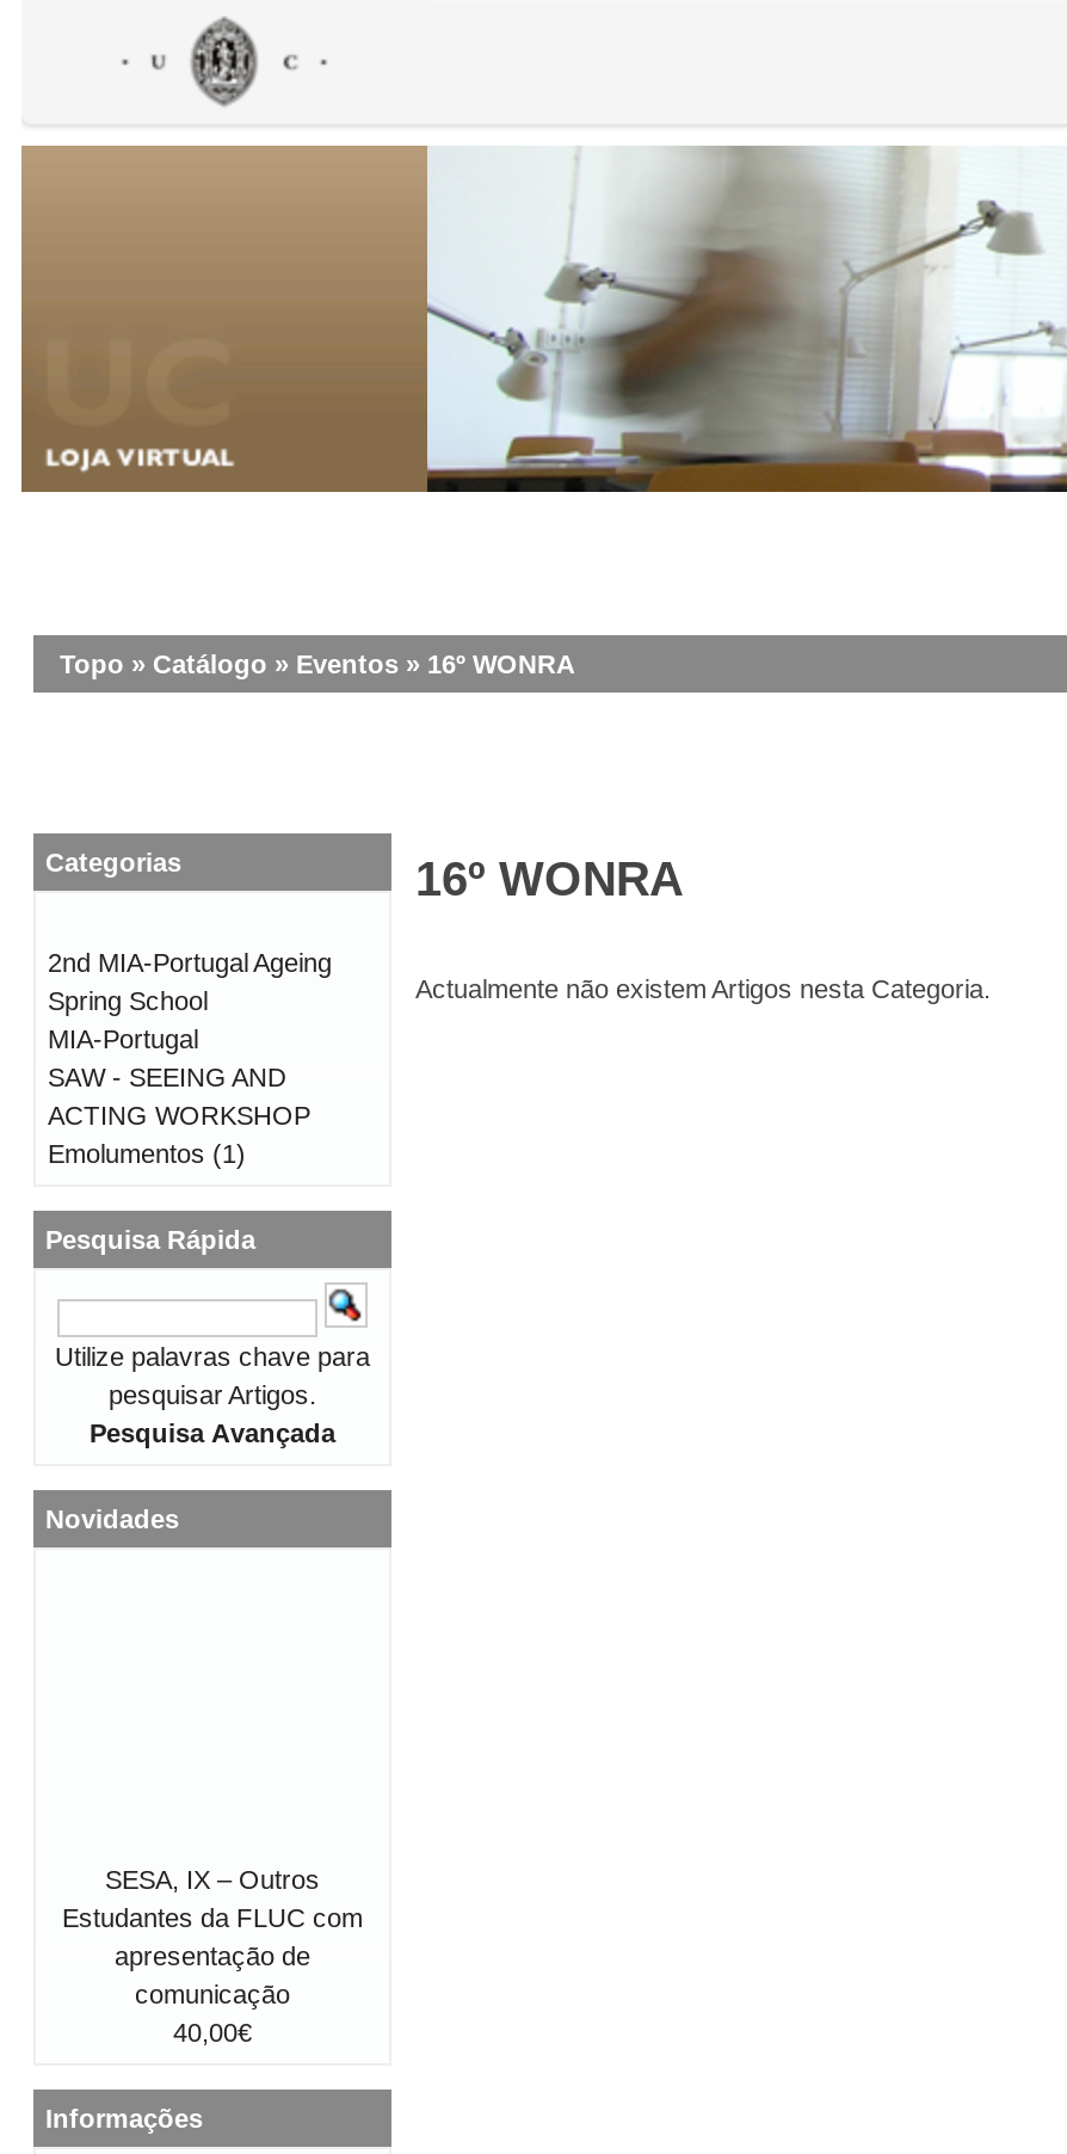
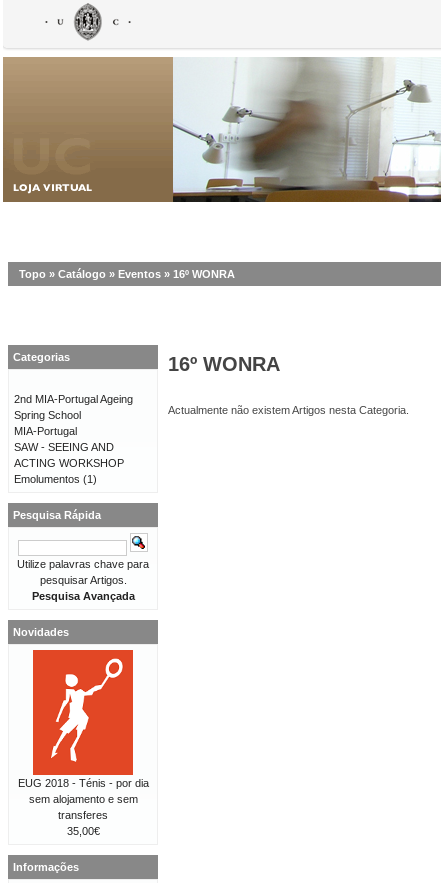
none -> [32,649,134,754] [image]
[62,1865,363,2047] SESA, IX – Outros | Estudantes da FLUC com | apresentação de | comunicação | 40,00€ -> [17,777,148,837] EUG 2018 - Ténis - por dia | sem alojamento e sem | transferes | 35,00€

